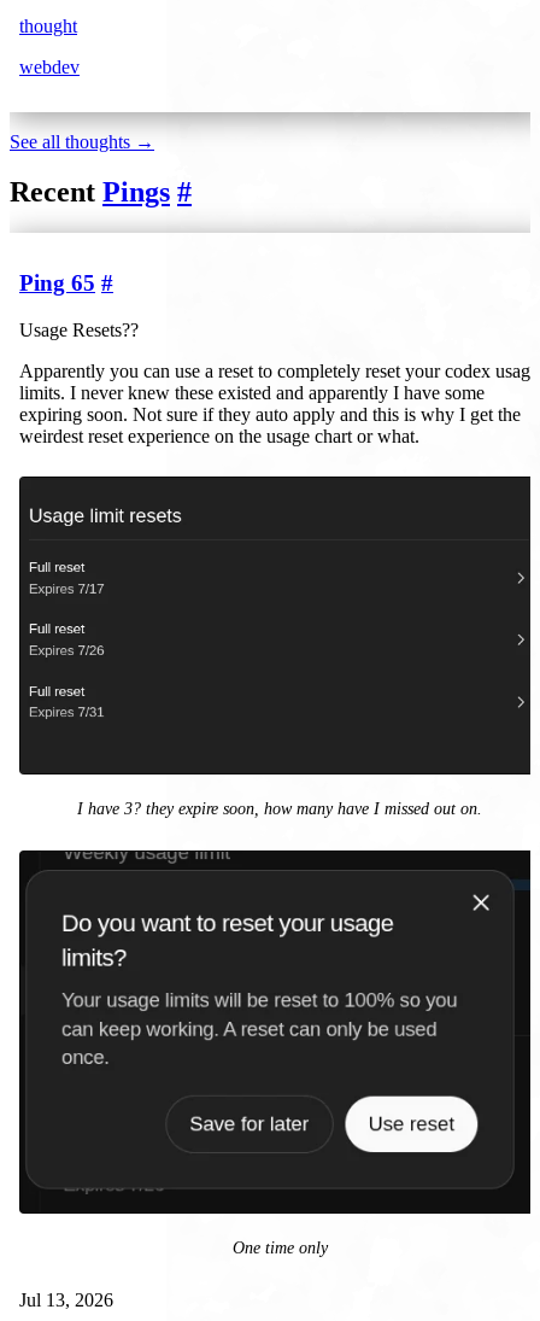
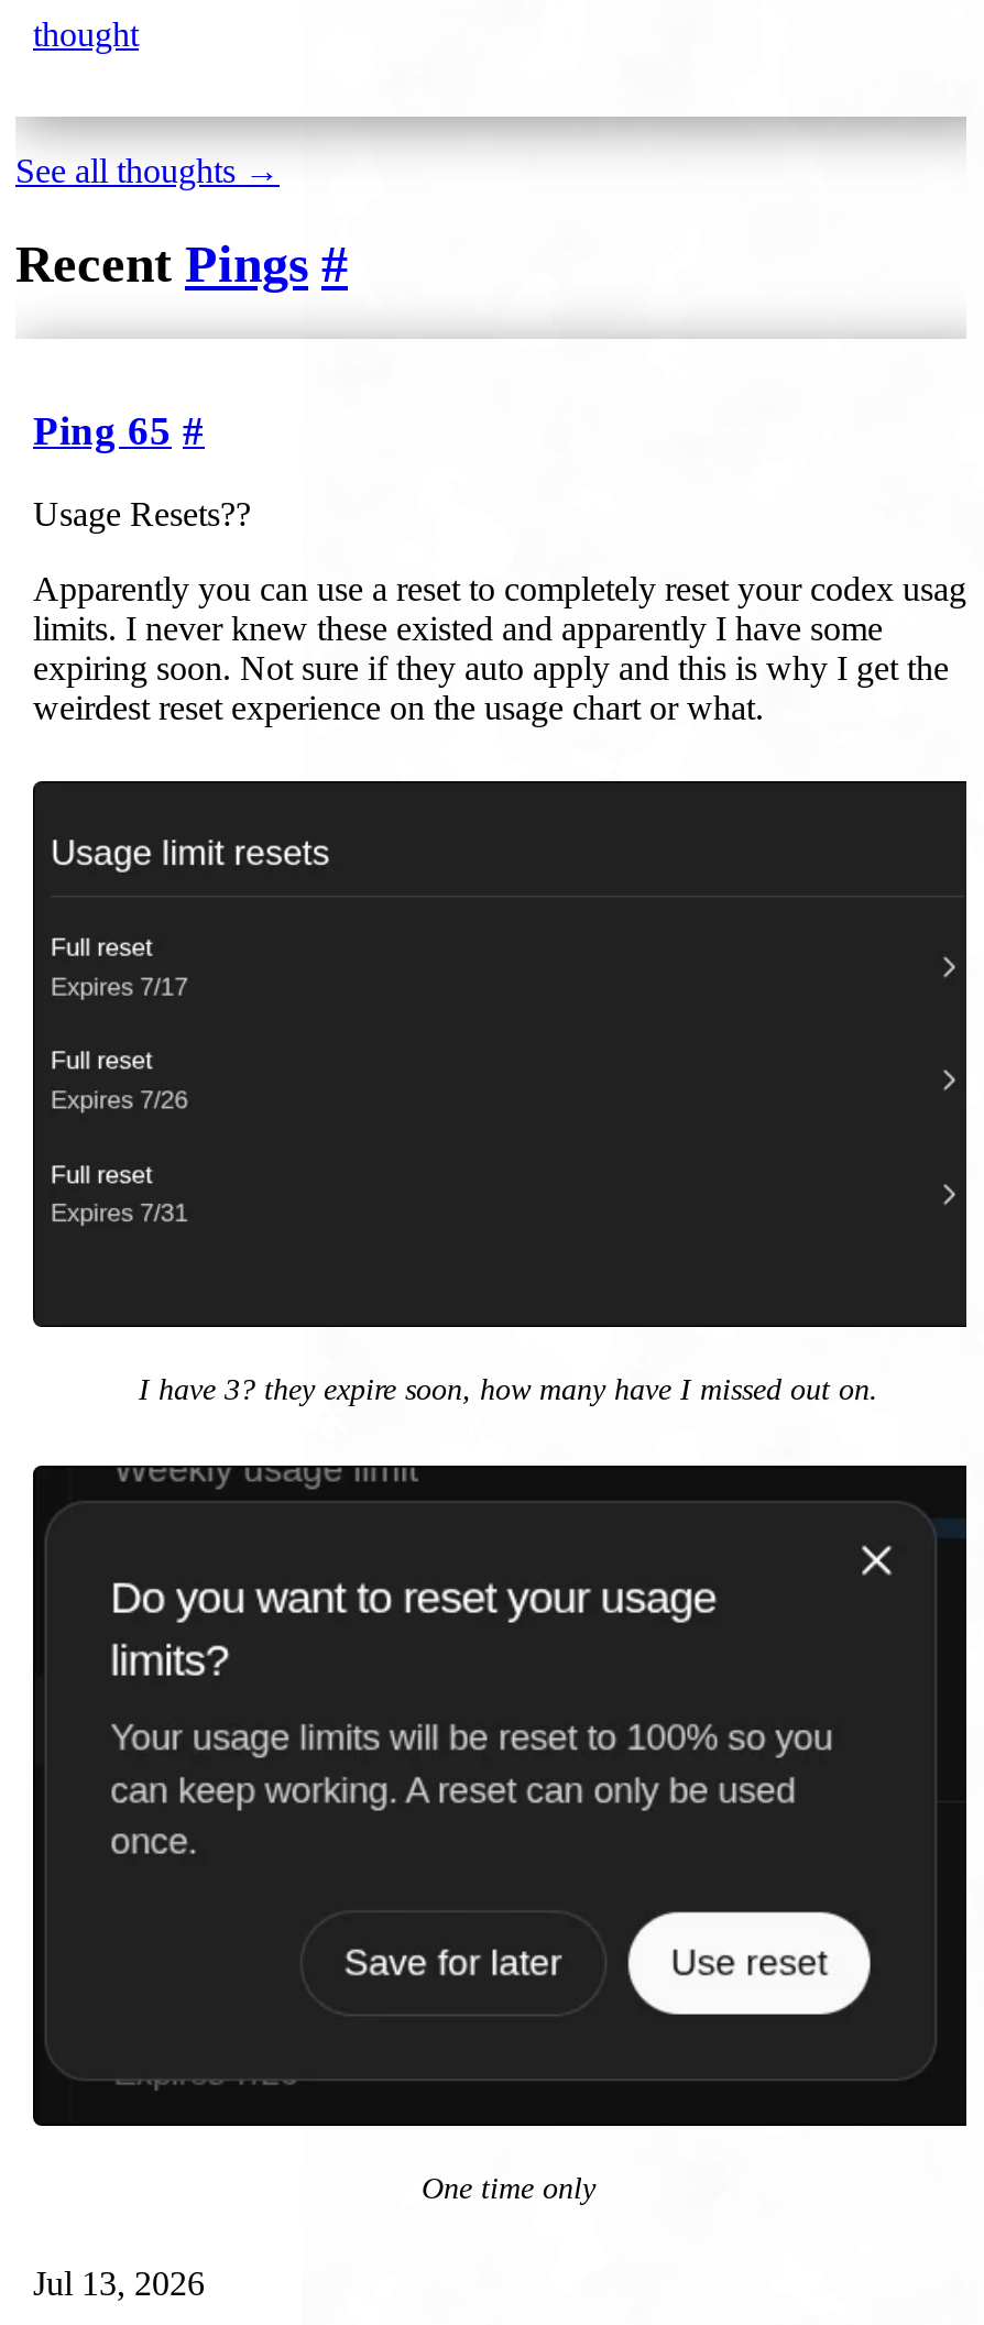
[19,56,80,77] webdev -> none

